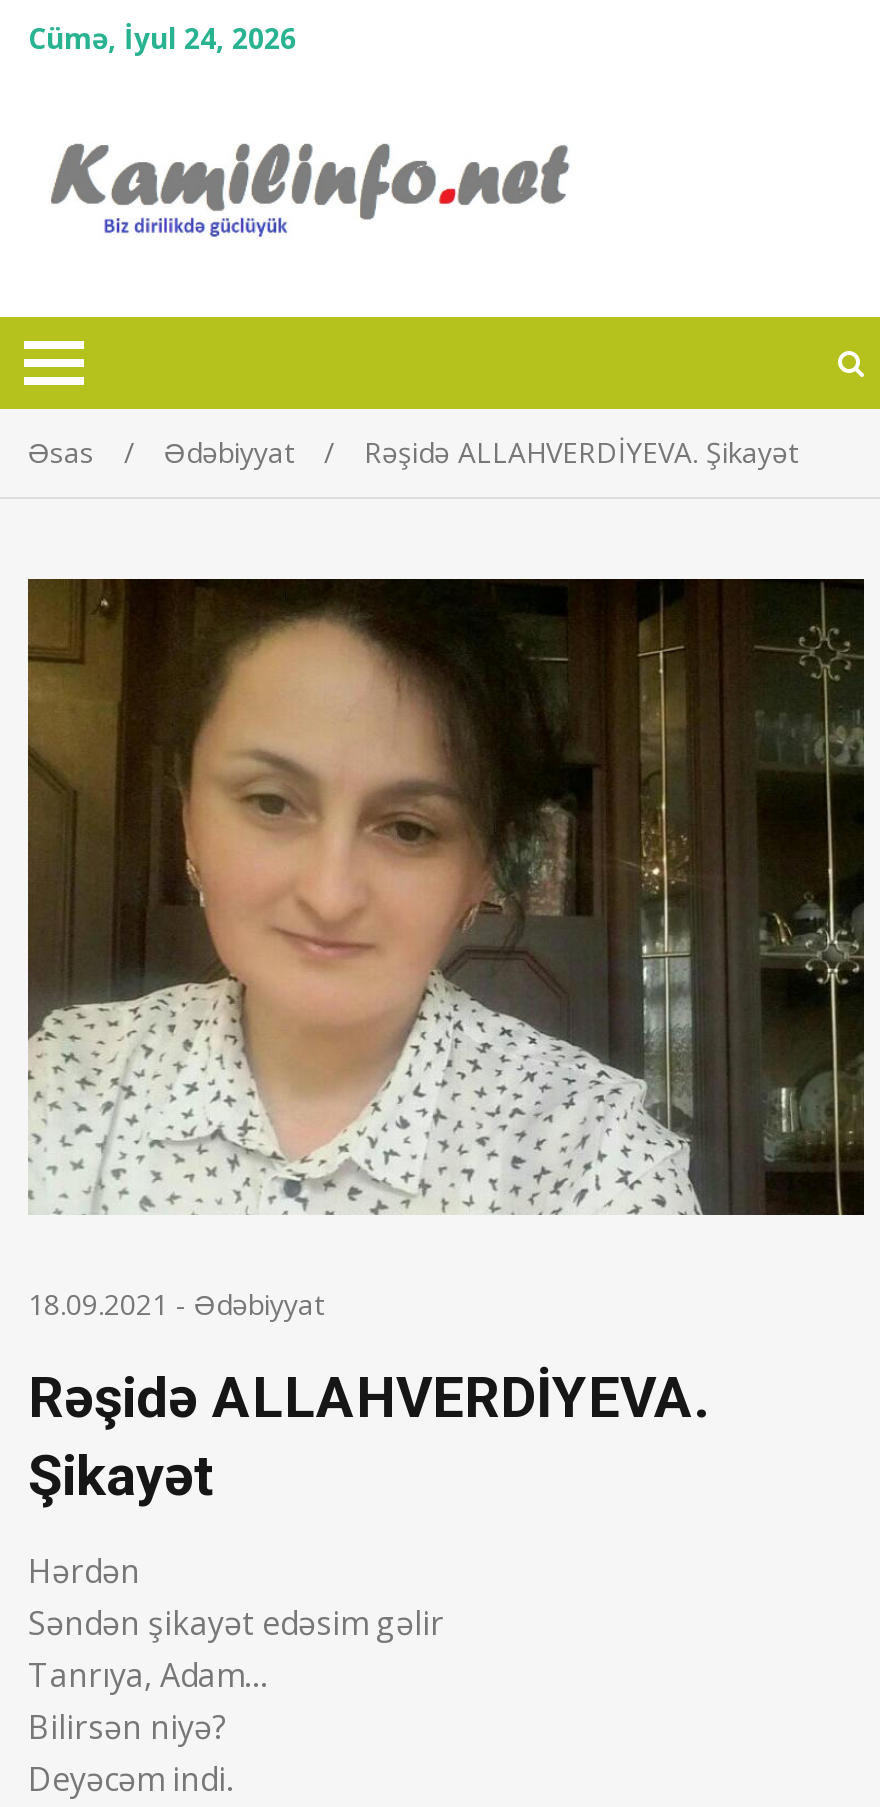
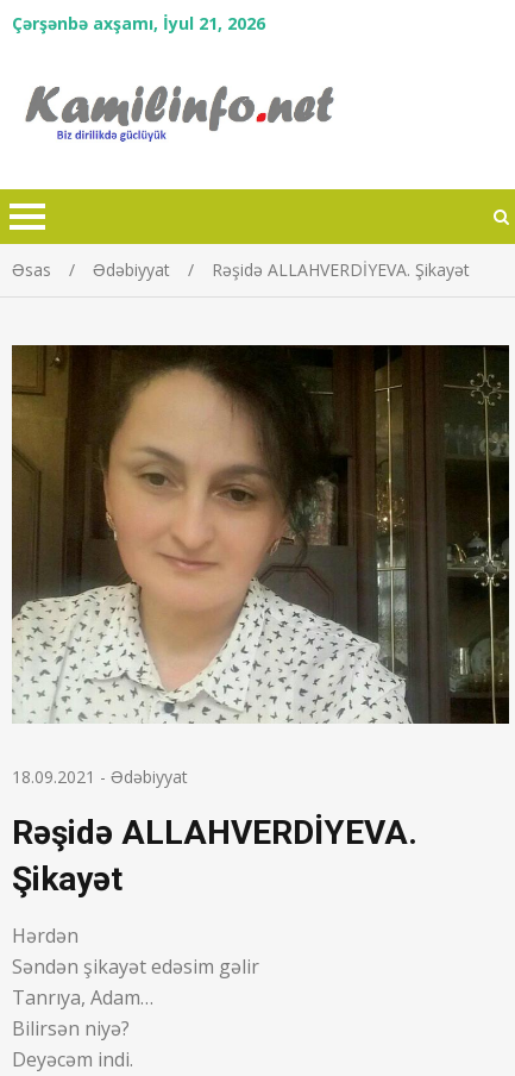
[28,19,296,57] Cümə, İyul 24, 2026 -> [12,12,265,35] Çərşənbə axşamı, İyul 21, 2026

